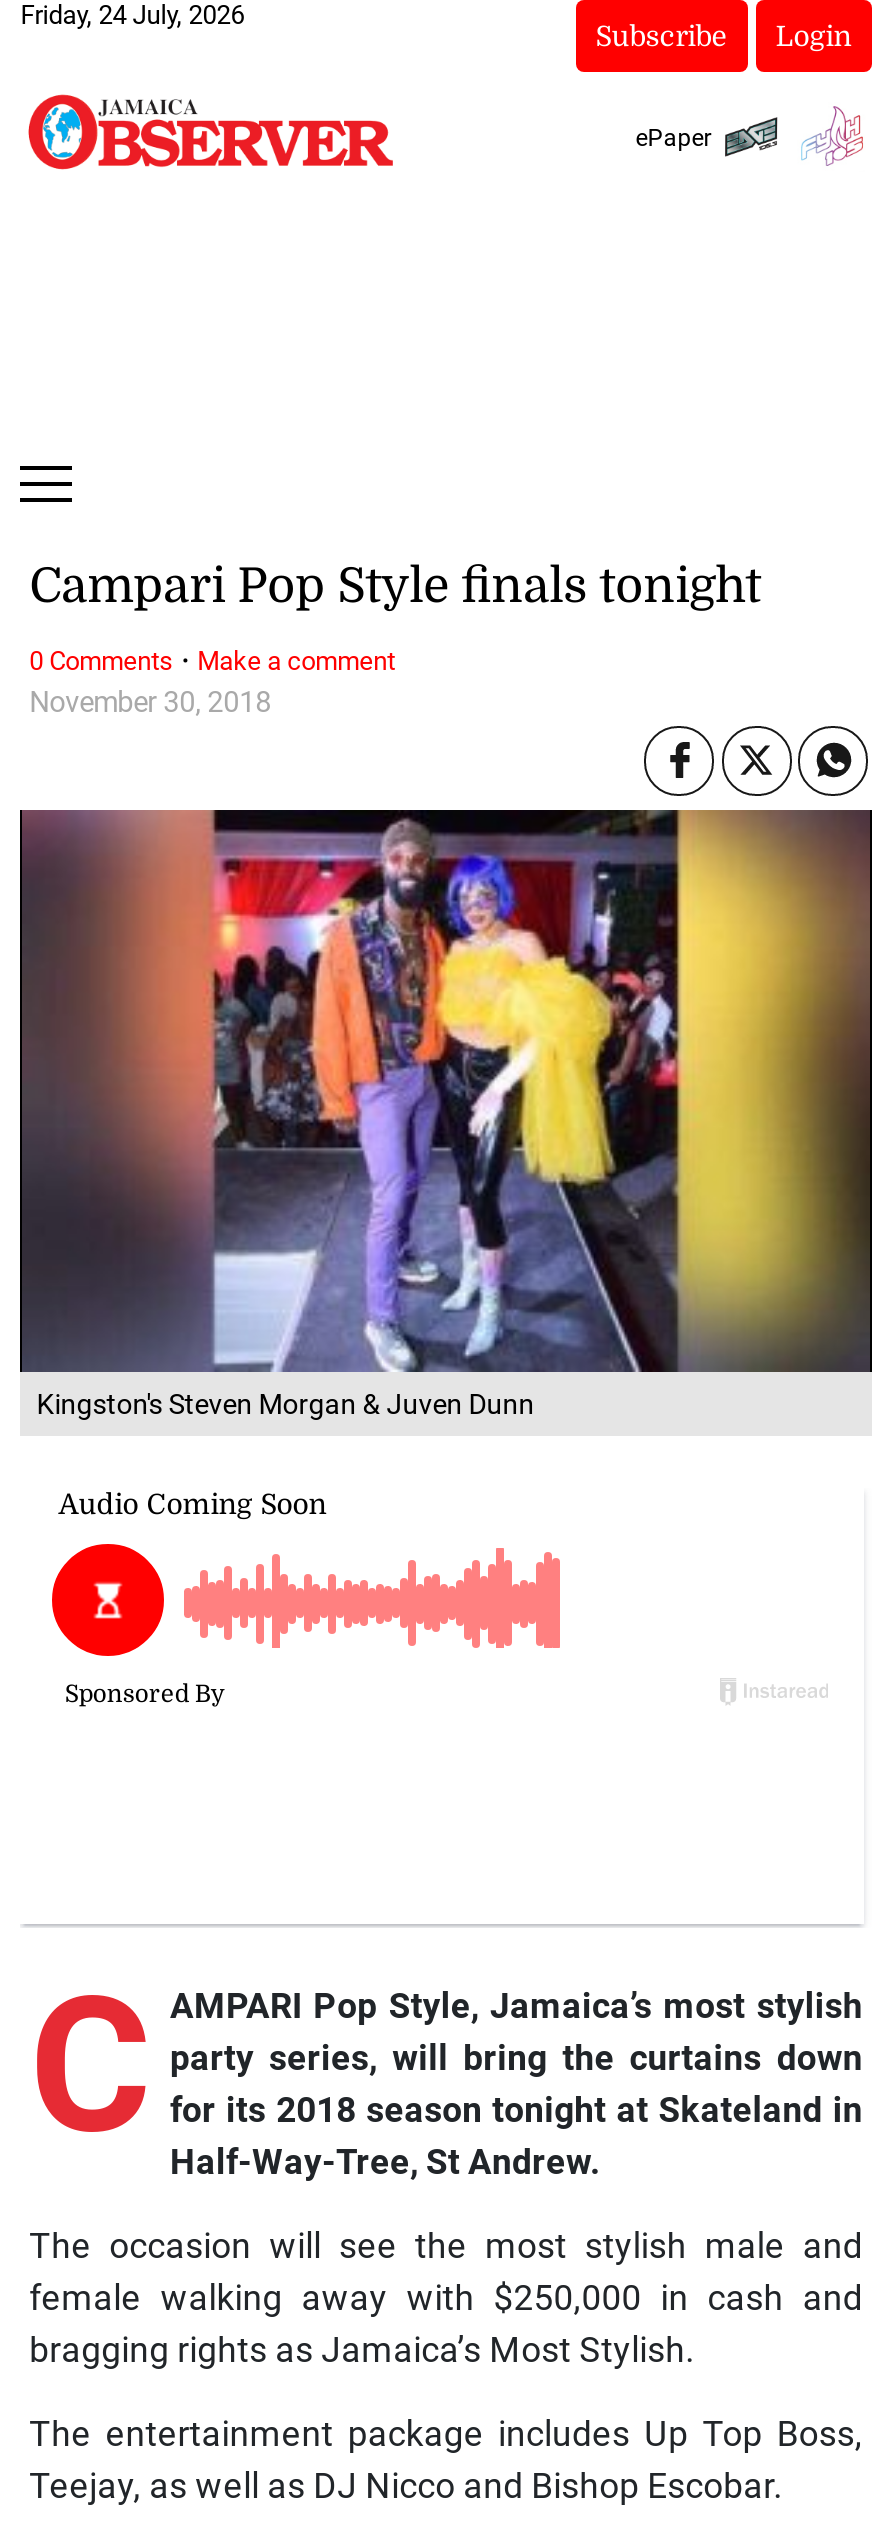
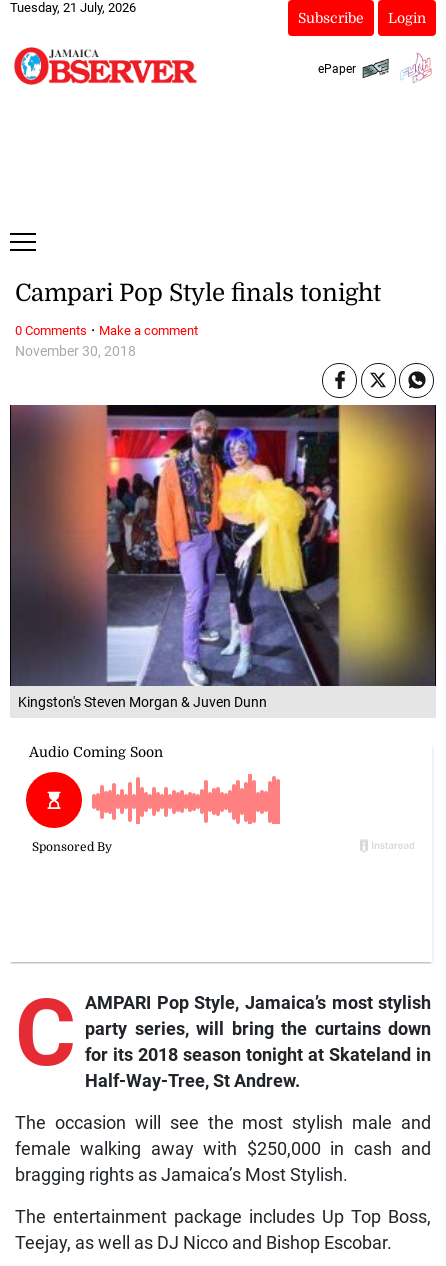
[20,0,244,30] Friday, 24 July, 2026 -> [10,0,136,15] Tuesday, 21 July, 2026

